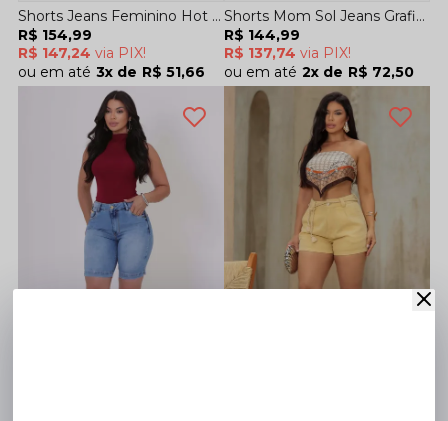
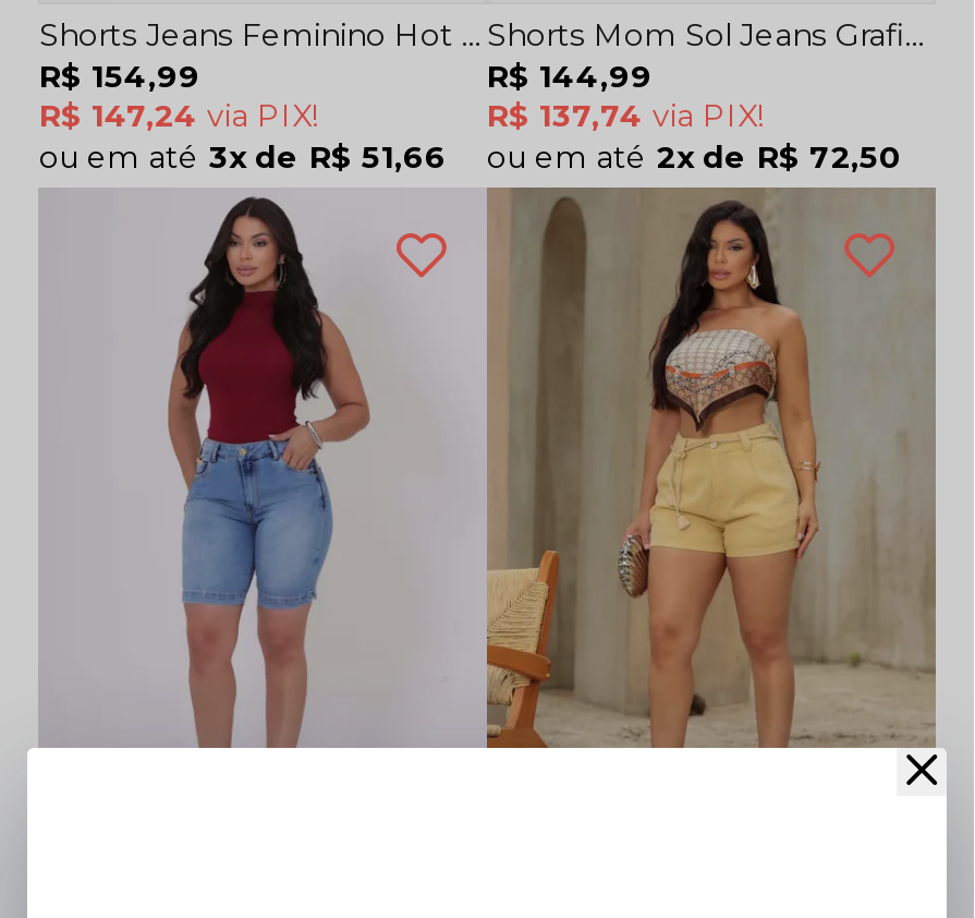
none -> [29,630,944,787] [image]

